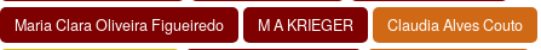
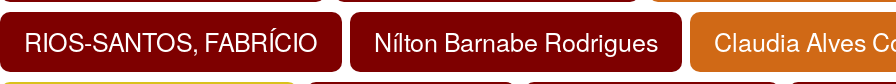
[15,14,353,36] Maria Clara Oliveira Figueiredo | M A KRIEGER -> [24,24,658,60] RIOS-SANTOS, FABRÍCIO | Nílton Barnabe Rodrigues

